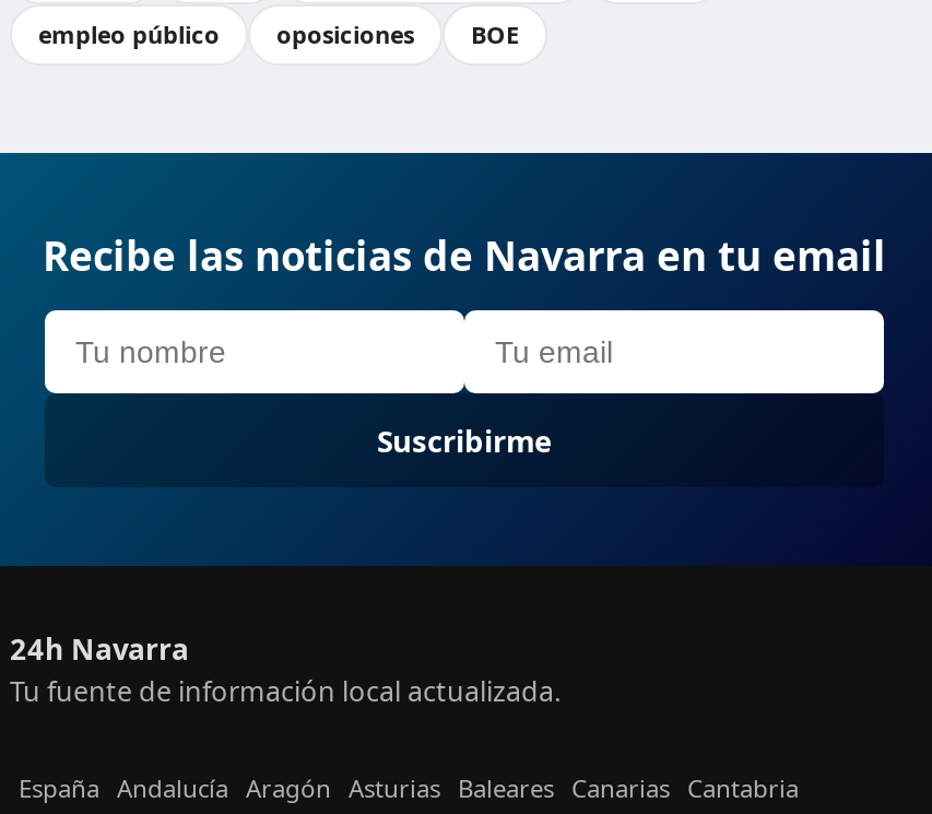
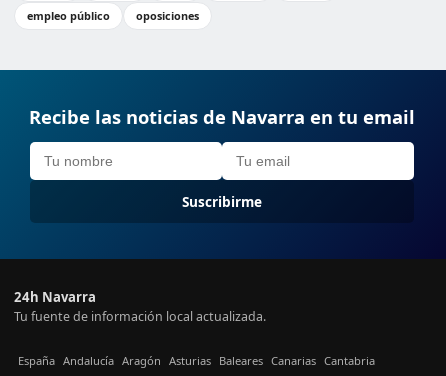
[471,17,519,50] BOE -> none

